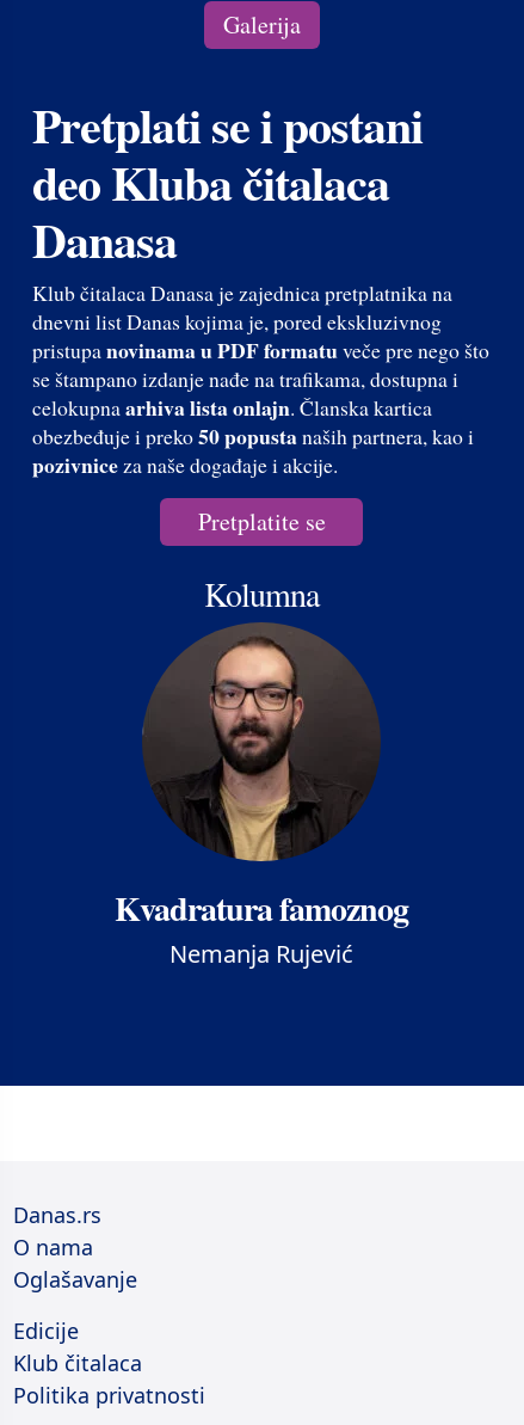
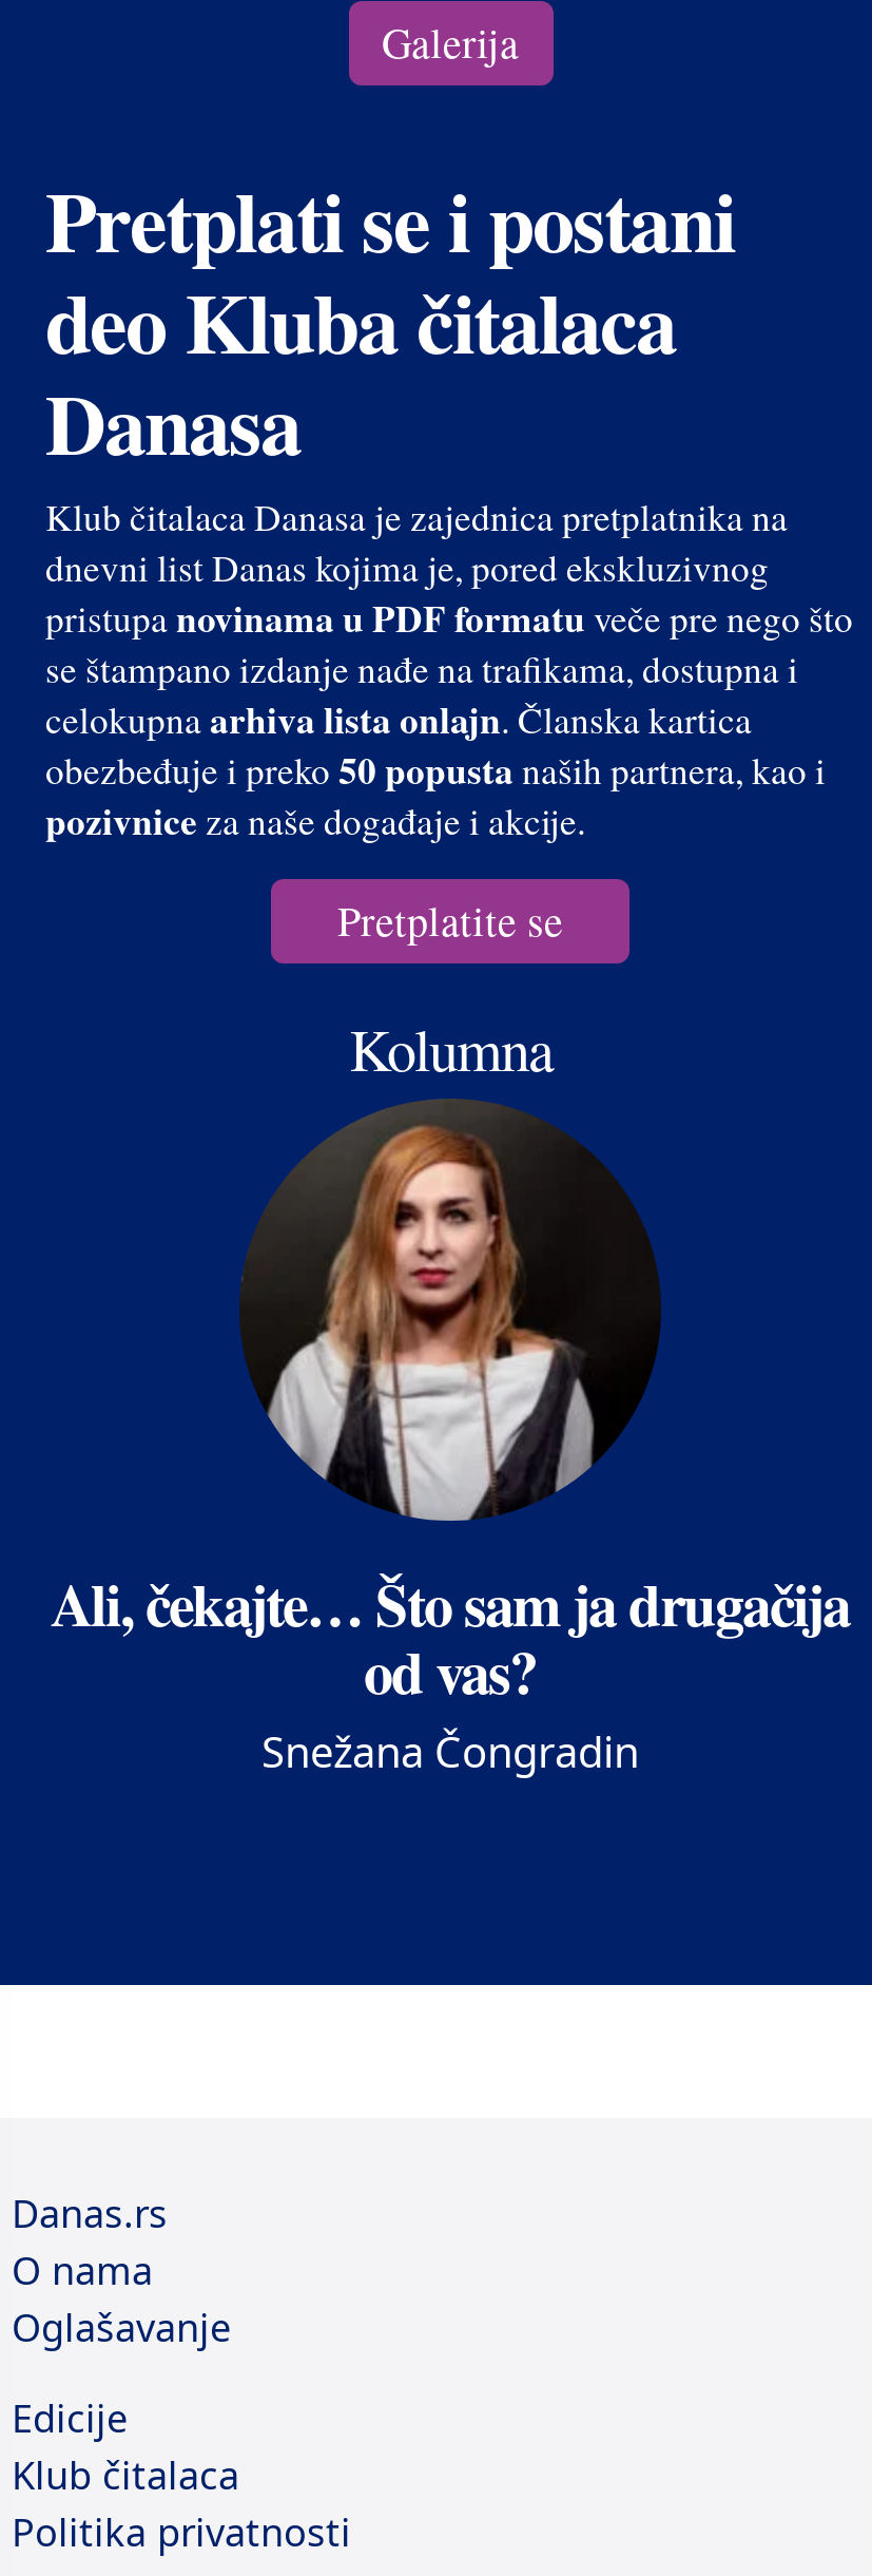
[115,631,408,970] [image] | Kvadratura famoznog | Nemanja Rujević -> [51,1117,850,1781] [image] | Ali, čekajte… Što sam ja drugačija | od vas? | Snežana Čongradin

